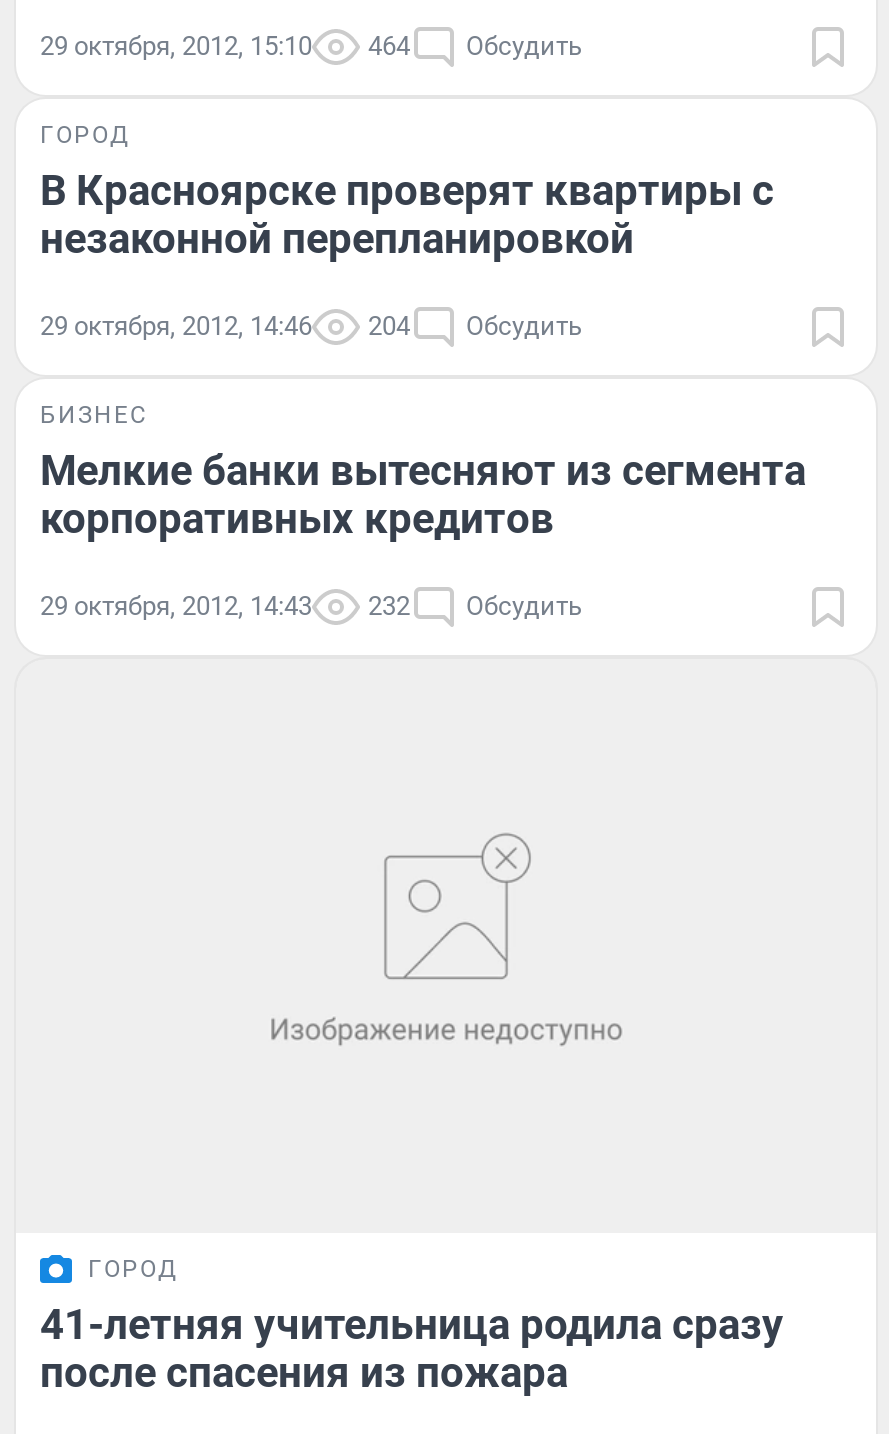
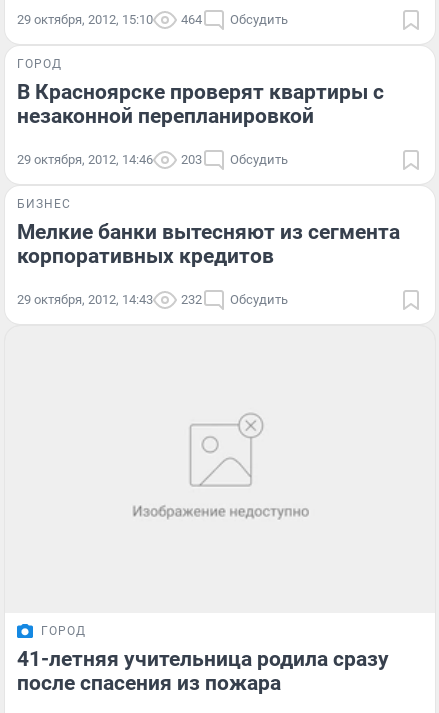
[40,311,582,341] 29 октября, 2012, 14:46 204 Обсудить -> [17,152,288,167] 29 октября, 2012, 14:46 203 Обсудить

